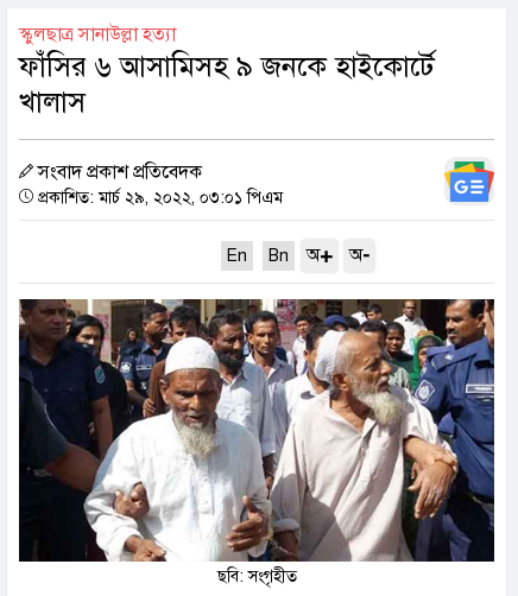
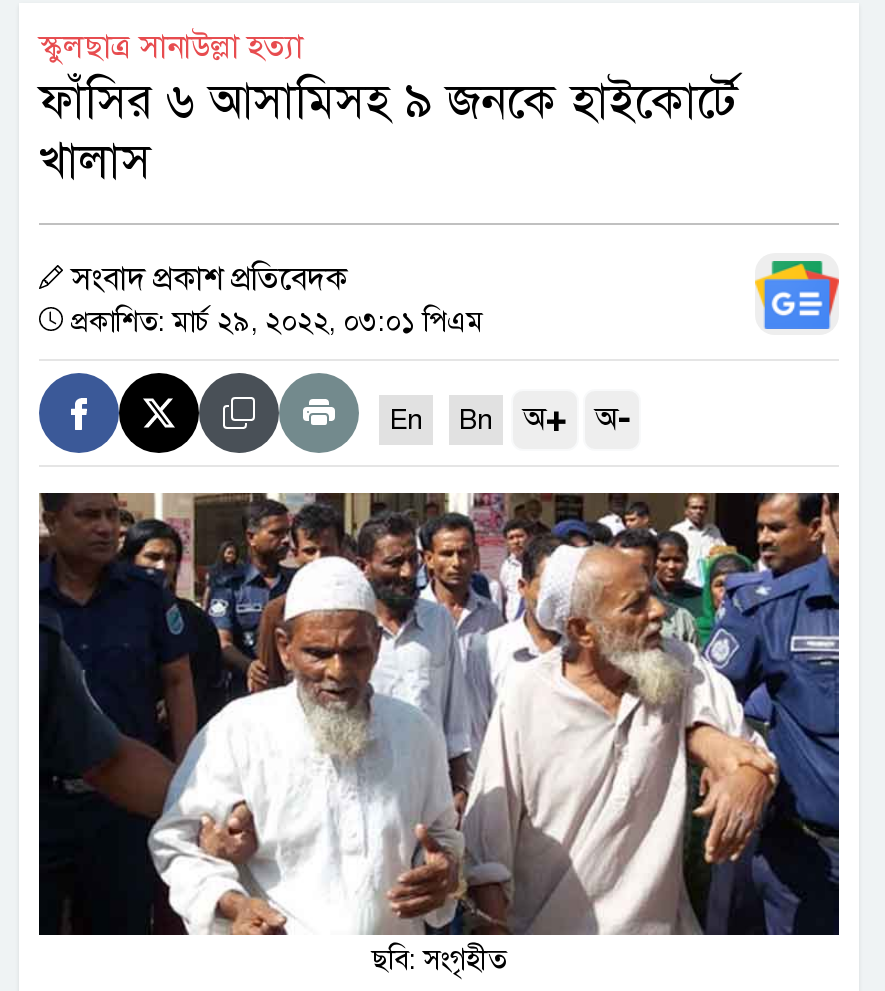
none -> [37,371,361,455] [image]

